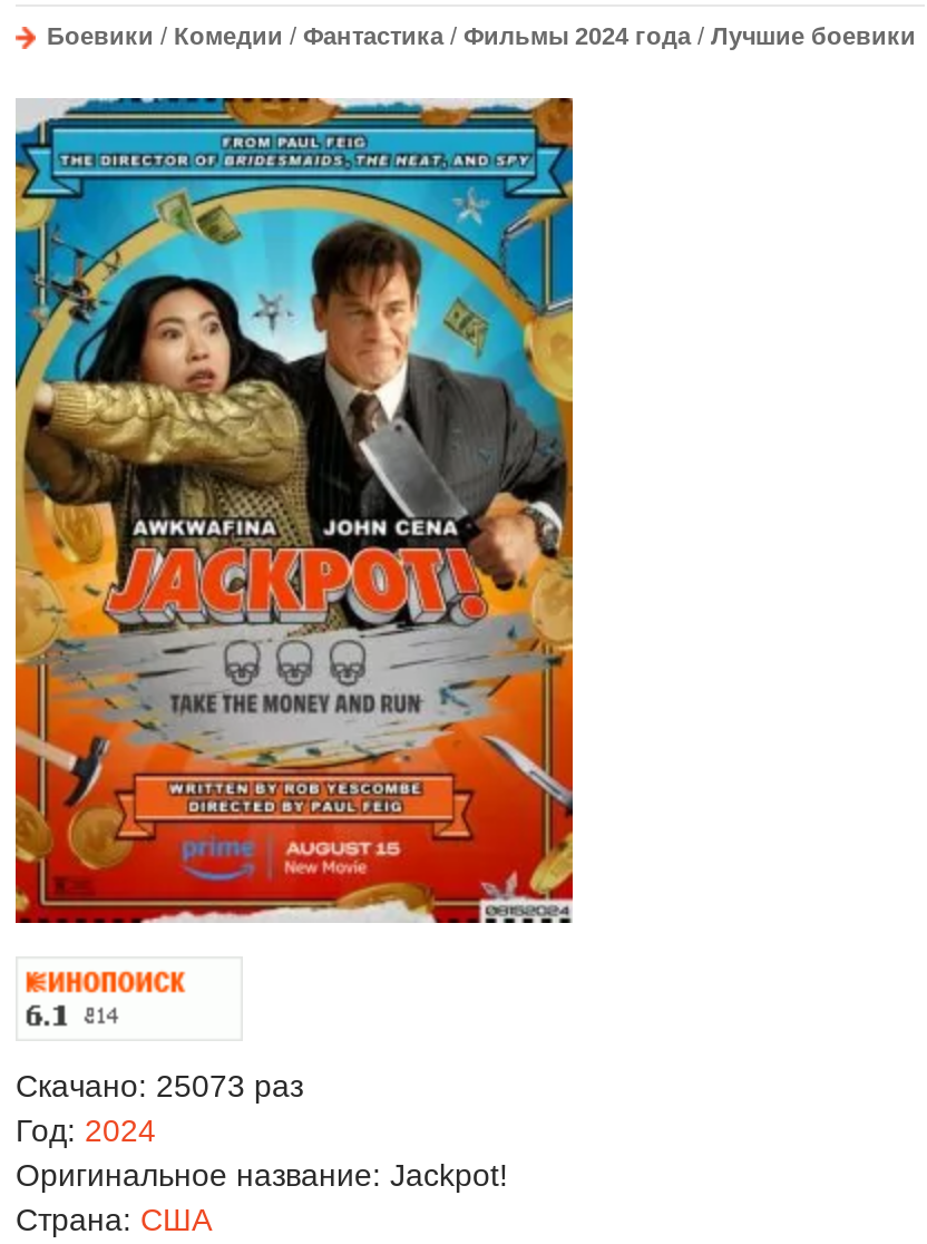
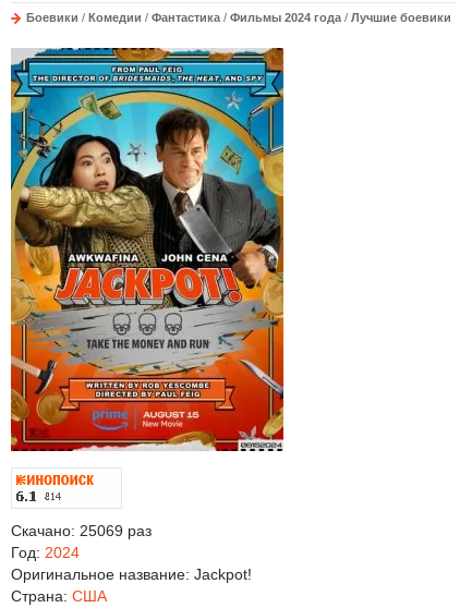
[16,1068,303,1104] Скачано: 25073 раз -> [11,522,152,539] Скачано: 25069 раз

